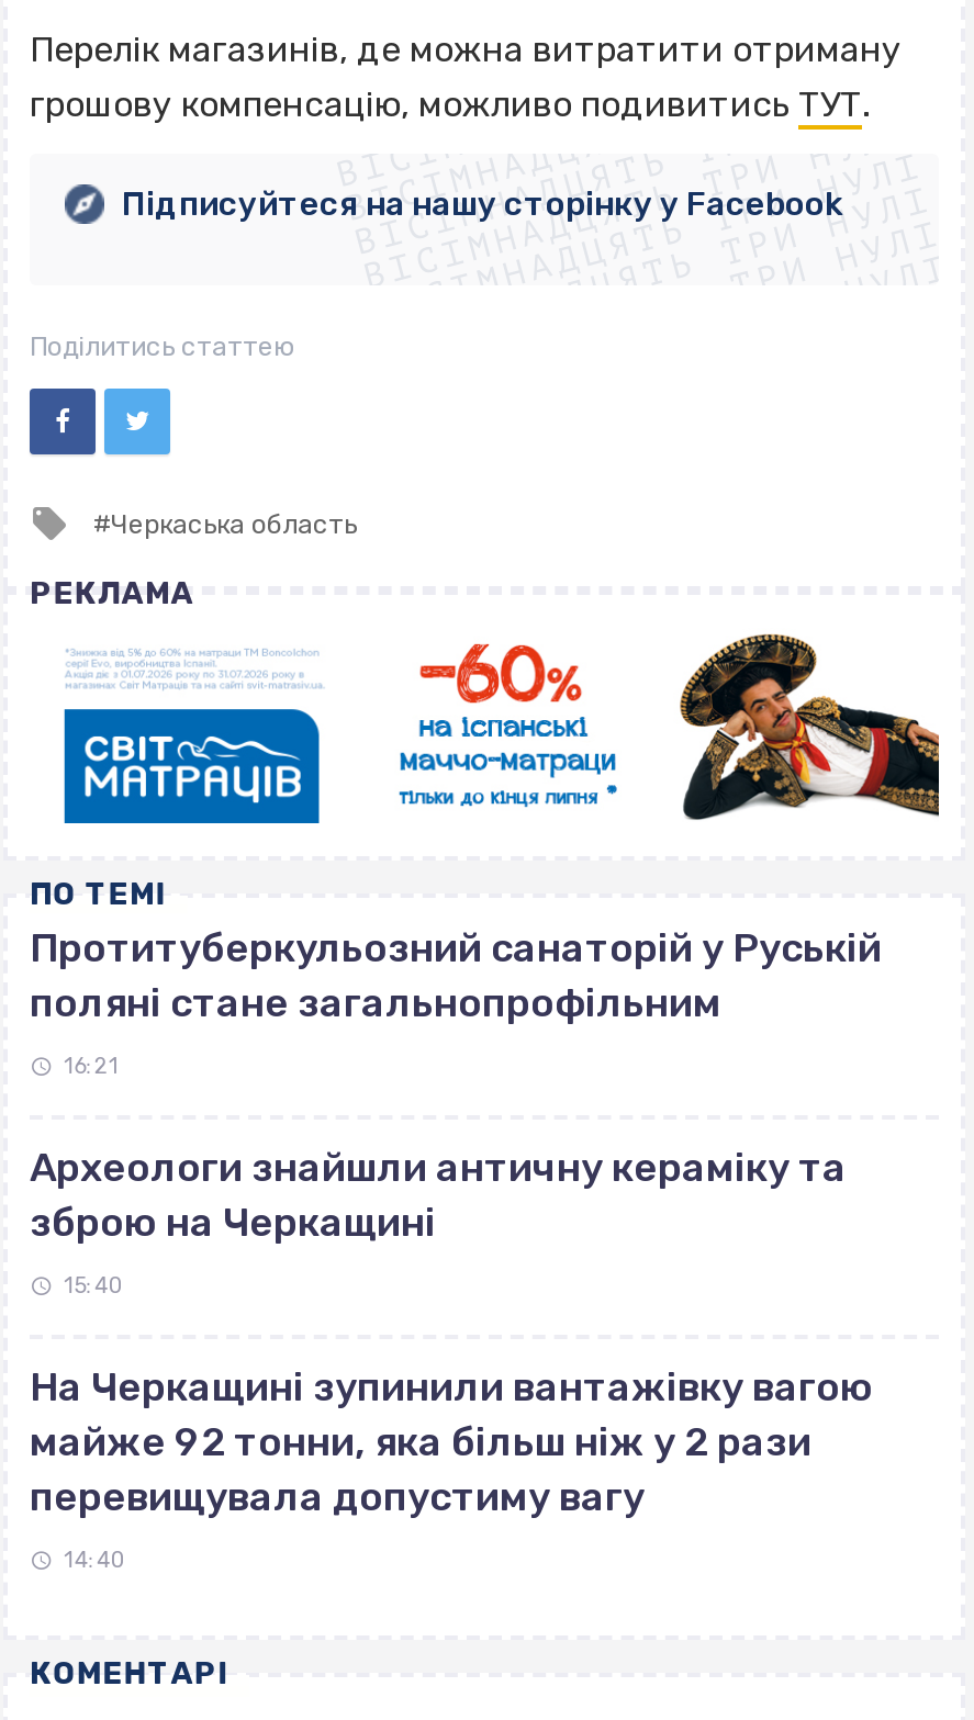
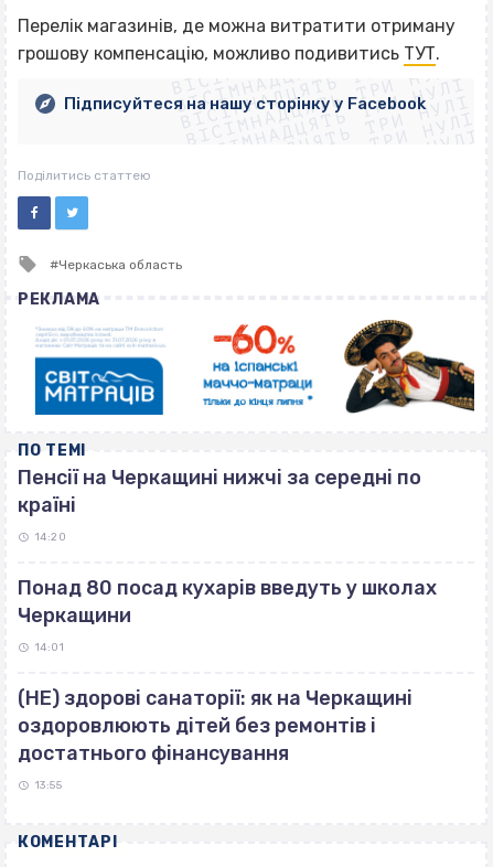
[30,924,882,1028] Протитуберкульозний санаторій у Руській | поляні стане загальнопрофільним -> [18,466,421,517] Пенсії на Черкащині нижчі за середні по | країні
[64,1054,119,1080] 16:21 -> [35,531,67,544] 14:20
[30,1144,847,1247] Археологи знайшли античну кераміку та | зброю на Черкащині -> [18,576,437,628] Понад 80 посад кухарів введуть у школах | Черкащини
[64,1273,125,1300] 15:40 -> [35,641,65,654] 14:01
[30,1363,873,1522] На Черкащині зупинили вантажівку вагою | майже 92 тонни, яка більш ніж у 2 рази | перевищувала допустиму вагу -> [18,686,412,766] (НЕ) здорові санаторії: як на Черкащині | оздоровлюють дітей без ремонтів і | достатнього фінансування
[64,1548,128,1574] 14:40 -> [35,779,62,792] 13:55

